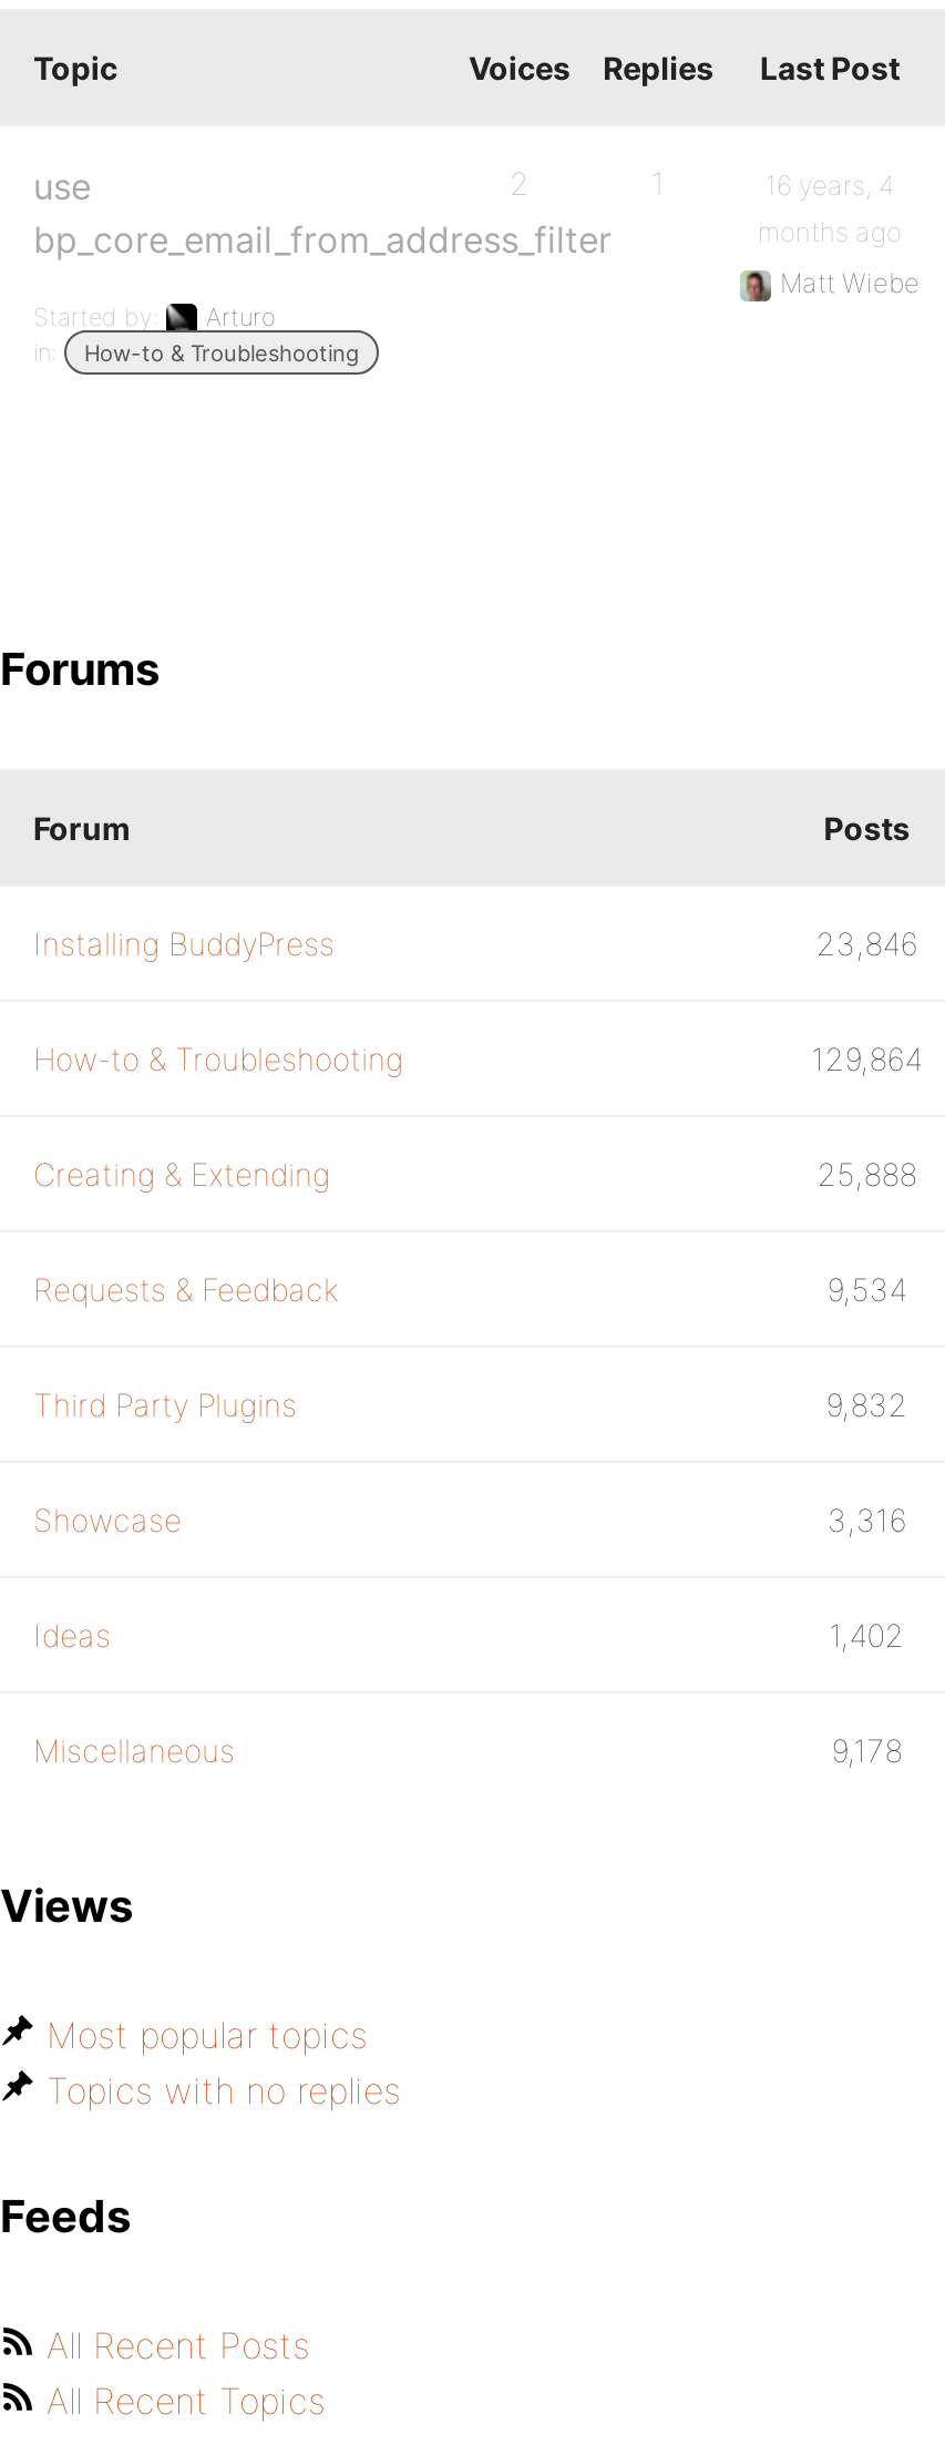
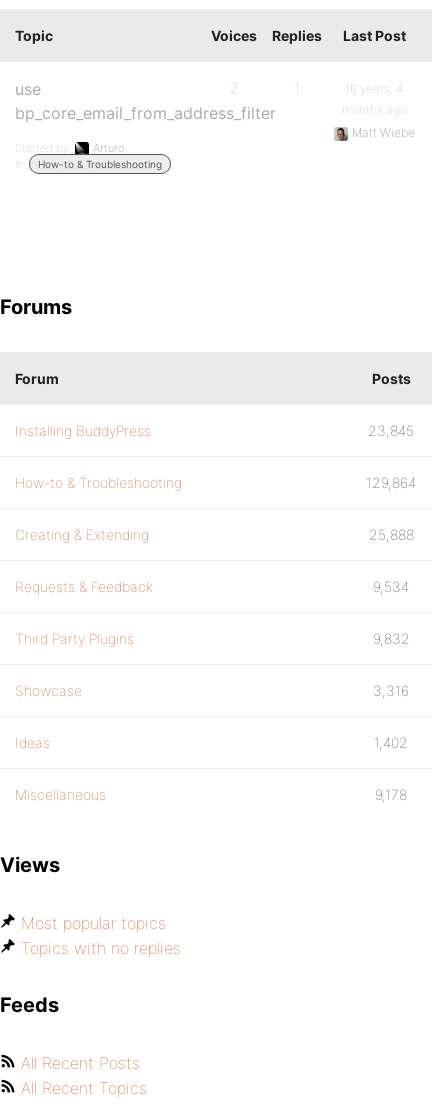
[816,924,918,962] 23,846 -> [368,422,414,439] 23,845

